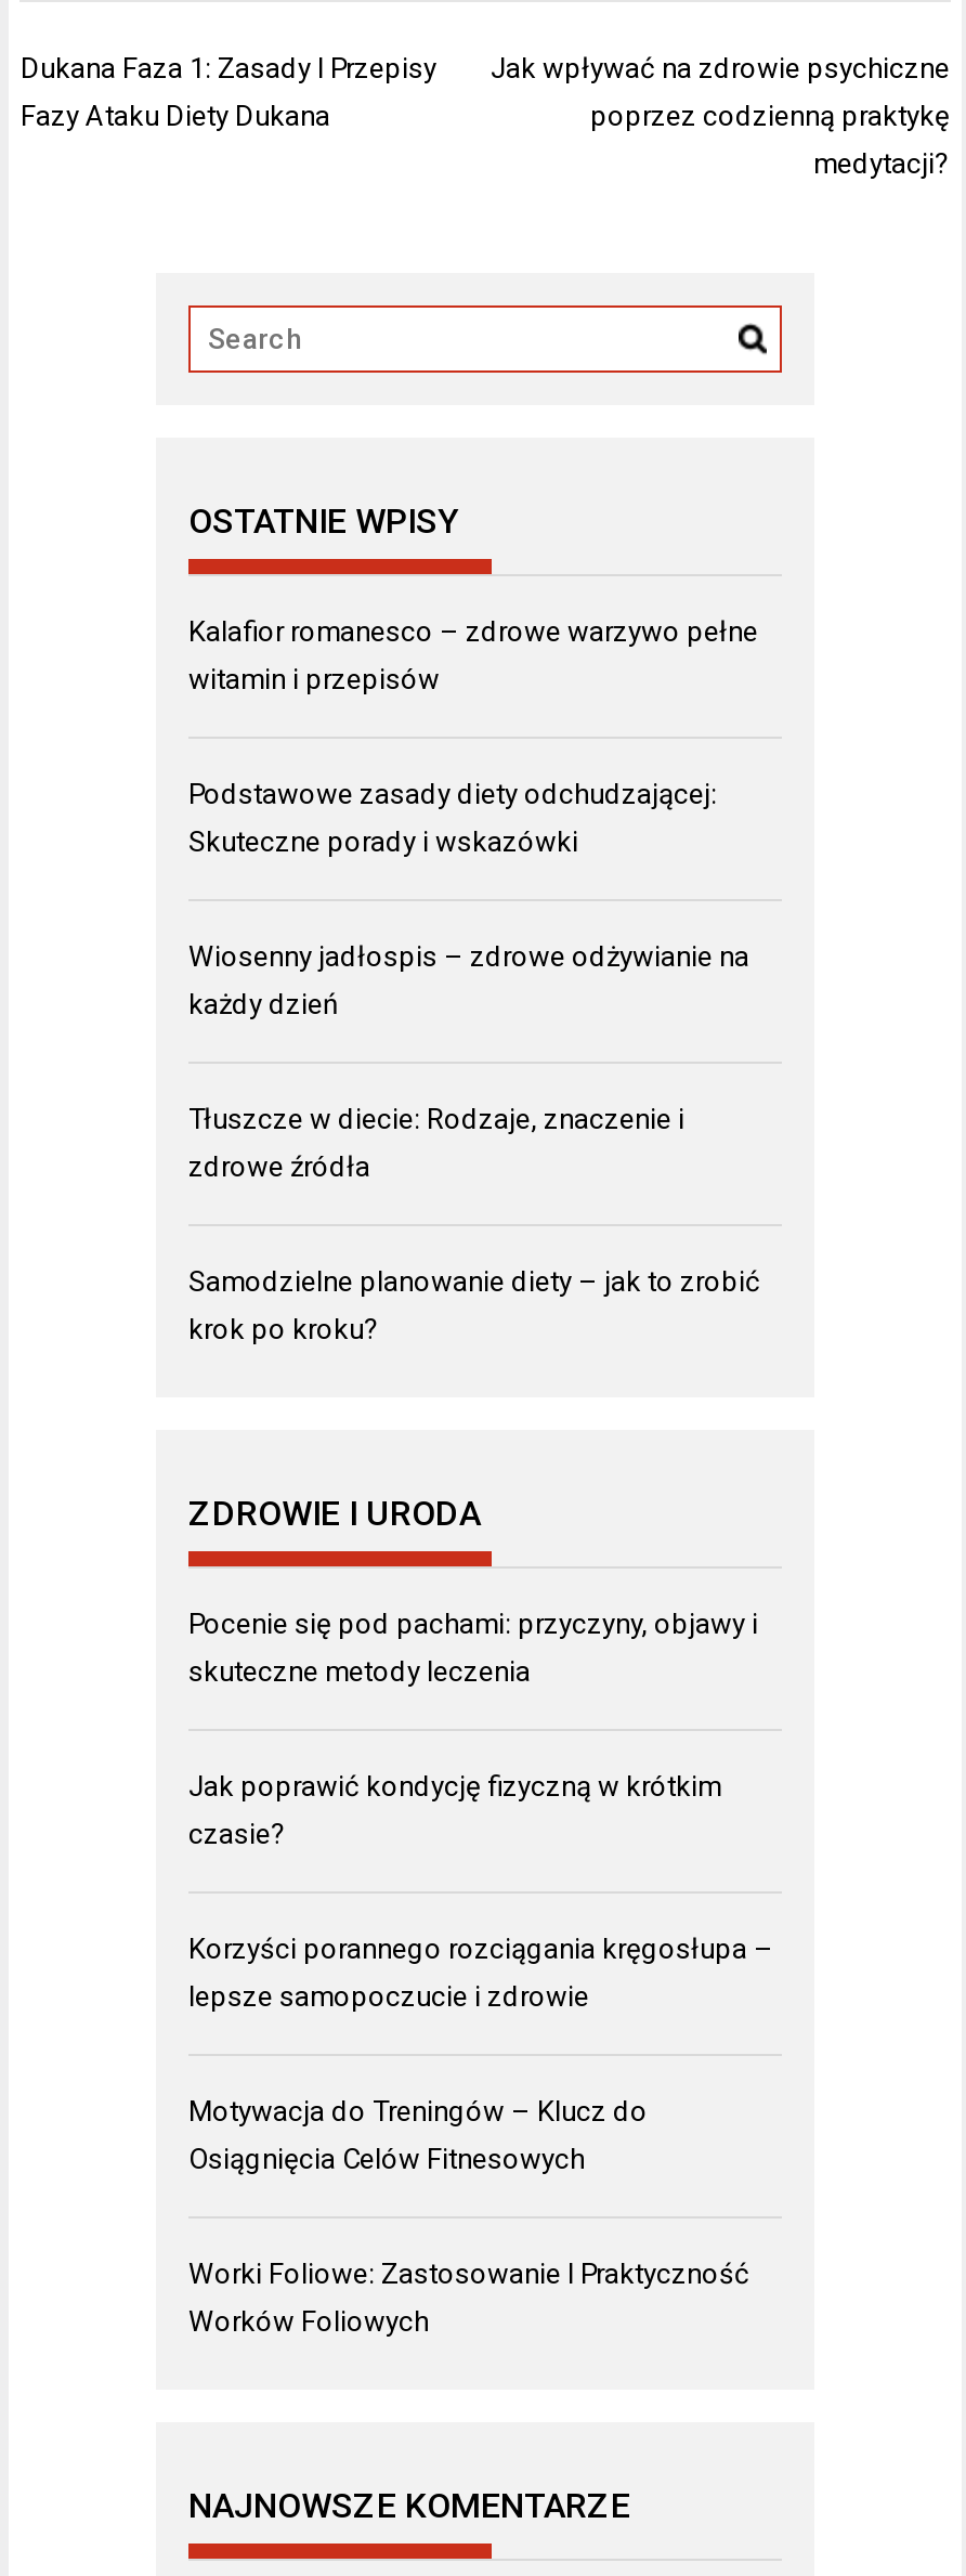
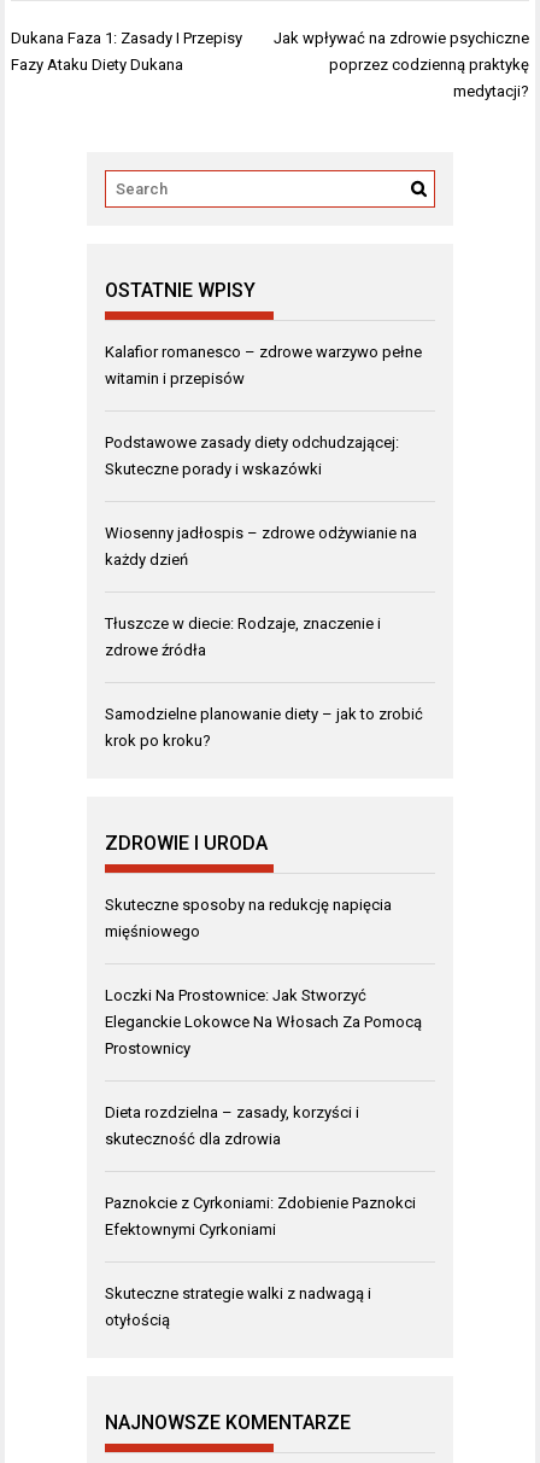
[188,1608,758,1688] Pocenie się pod pachami: przyczyny, objawy i | skuteczne metody leczenia -> [105,896,392,941] Skuteczne sposoby na redukcję napięcia | mięśniowego
[188,1771,721,1851] Jak poprawić kondycję fizyczną w krótkim | czasie? -> [105,987,422,1058] Loczki Na Prostownice: Jak Stworzyć | Eleganckie Lokowce Na Włosach Za Pomocą | Prostownicy
[188,1933,773,2013] Korzyści porannego rozciągania kręgosłupa – | lepsze samopoczucie i zdrowie -> [105,1104,359,1148] Dieta rozdzielna – zasady, korzyści i | skuteczność dla zdrowia
[188,2096,648,2176] Motywacja do Treningów – Klucz do | Osiągnięcia Celów Fitnesowych -> [105,1194,416,1239] Paznokcie z Cyrkoniami: Zdobienie Paznokci | Efektownymi Cyrkoniami
[188,2258,749,2338] Worki Foliowe: Zastosowanie I Praktyczność | Worków Foliowych -> [105,1285,371,1329] Skuteczne strategie walki z nadwagą i | otyłością

